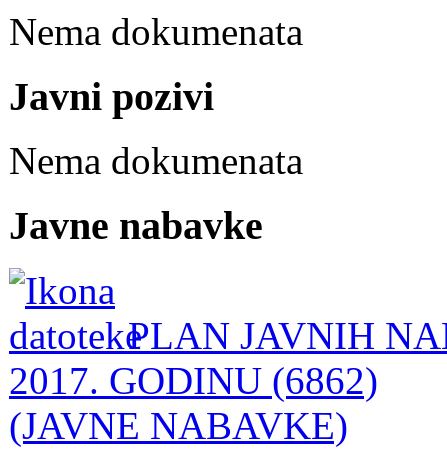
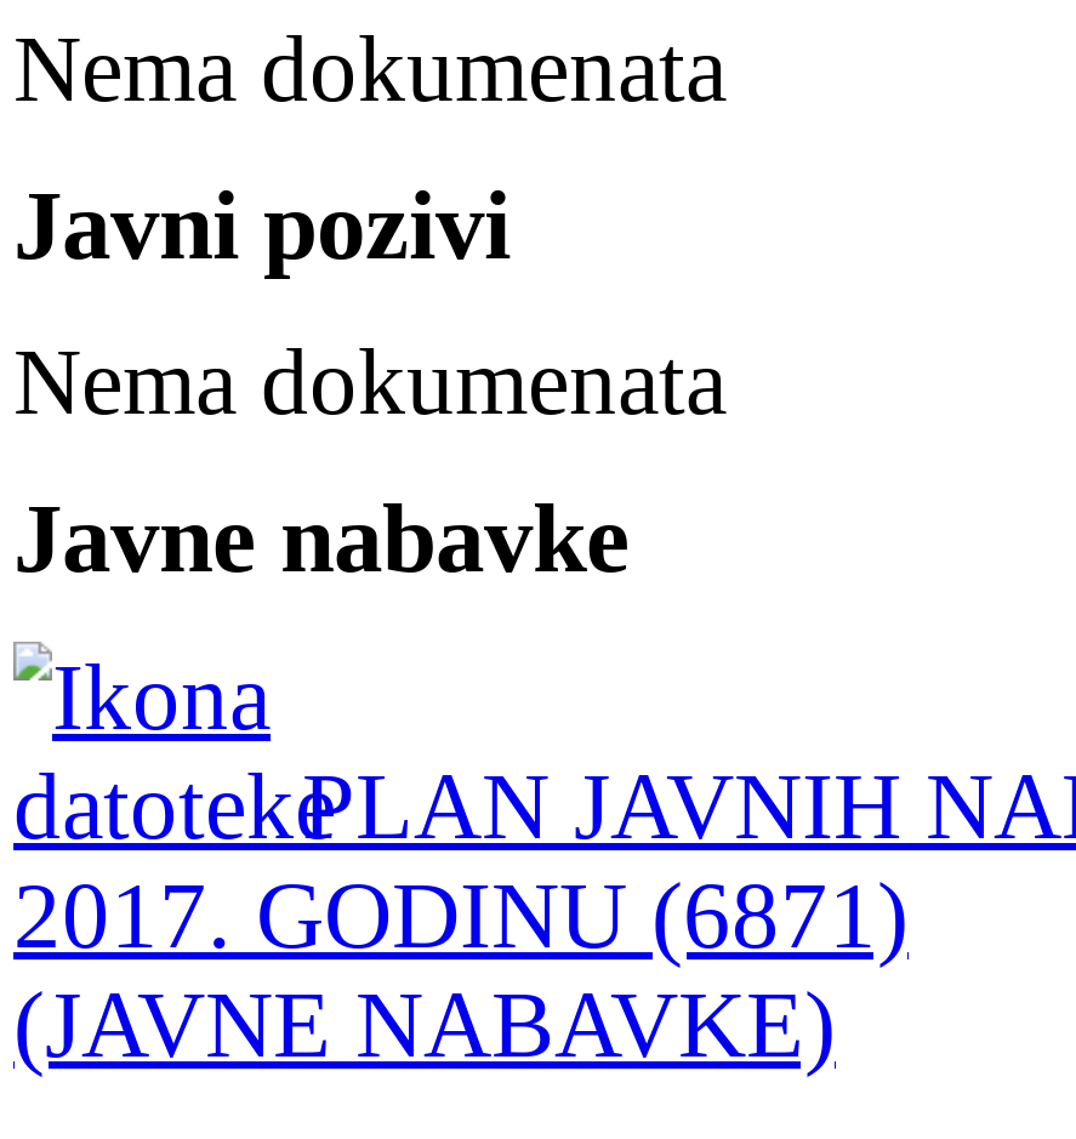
[9,359,378,402] 2017. GODINU (6862) -> [13,862,909,967] 2017. GODINU (6871)

